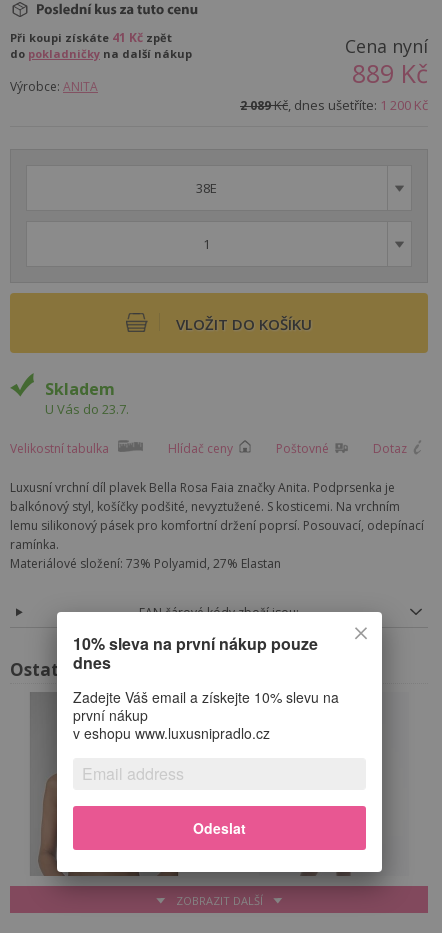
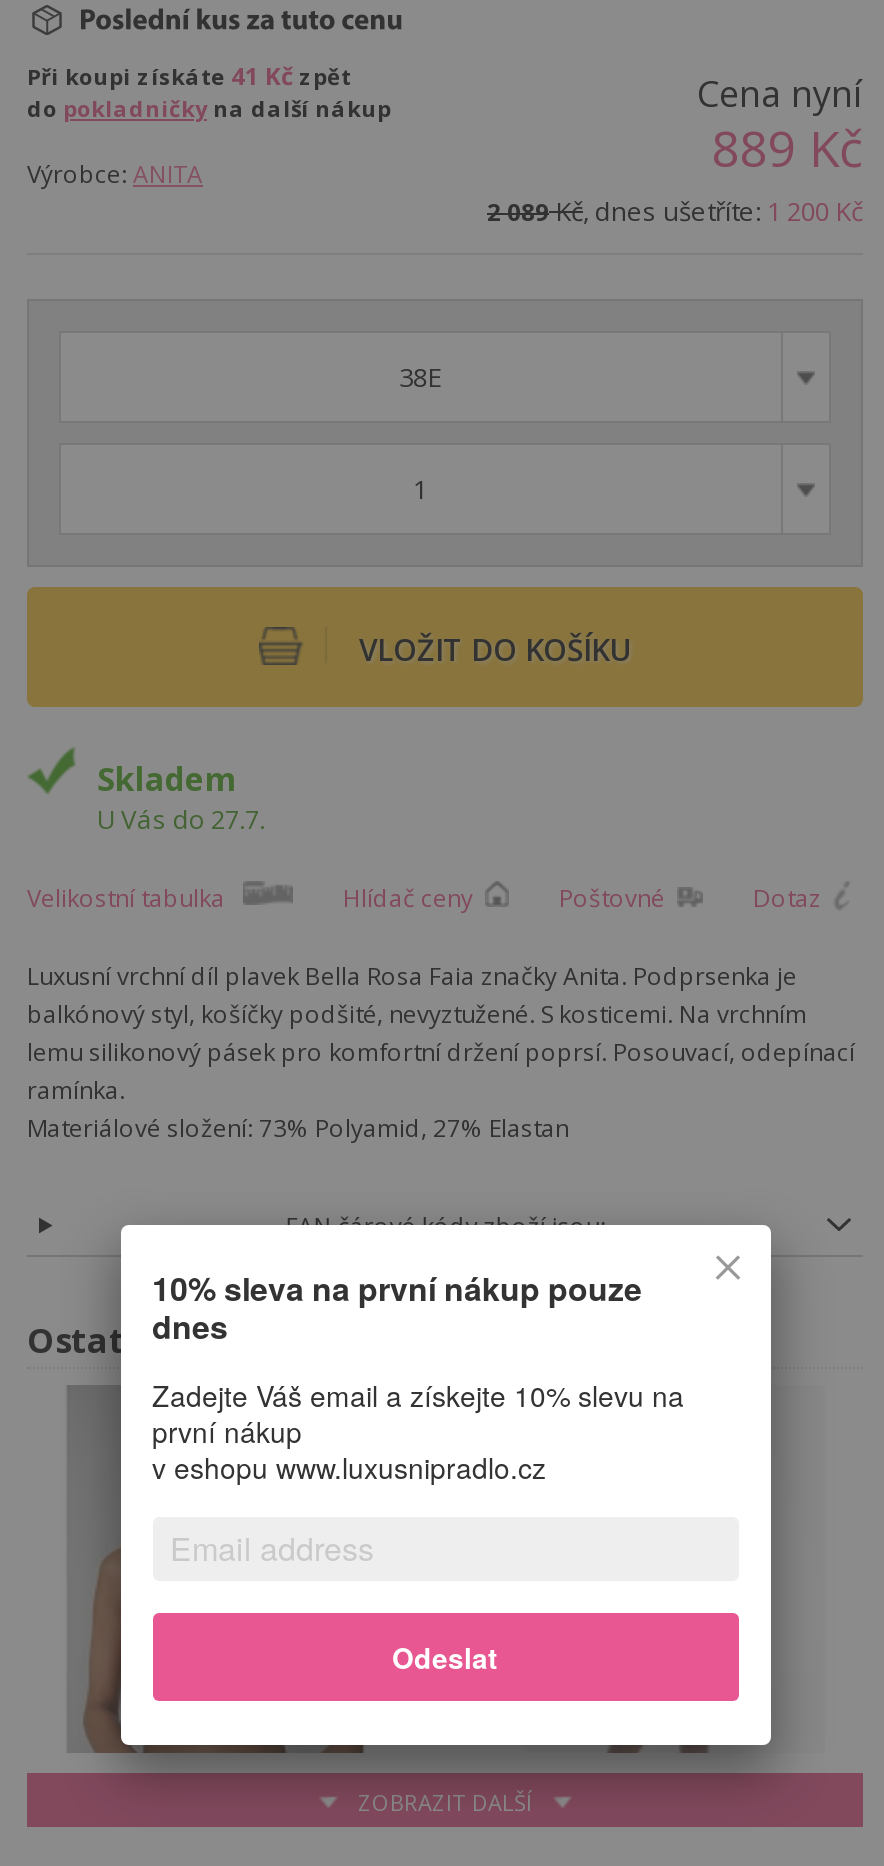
[45,400,129,418] U Vás do 23.7. -> [97,801,265,837] U Vás do 27.7.

